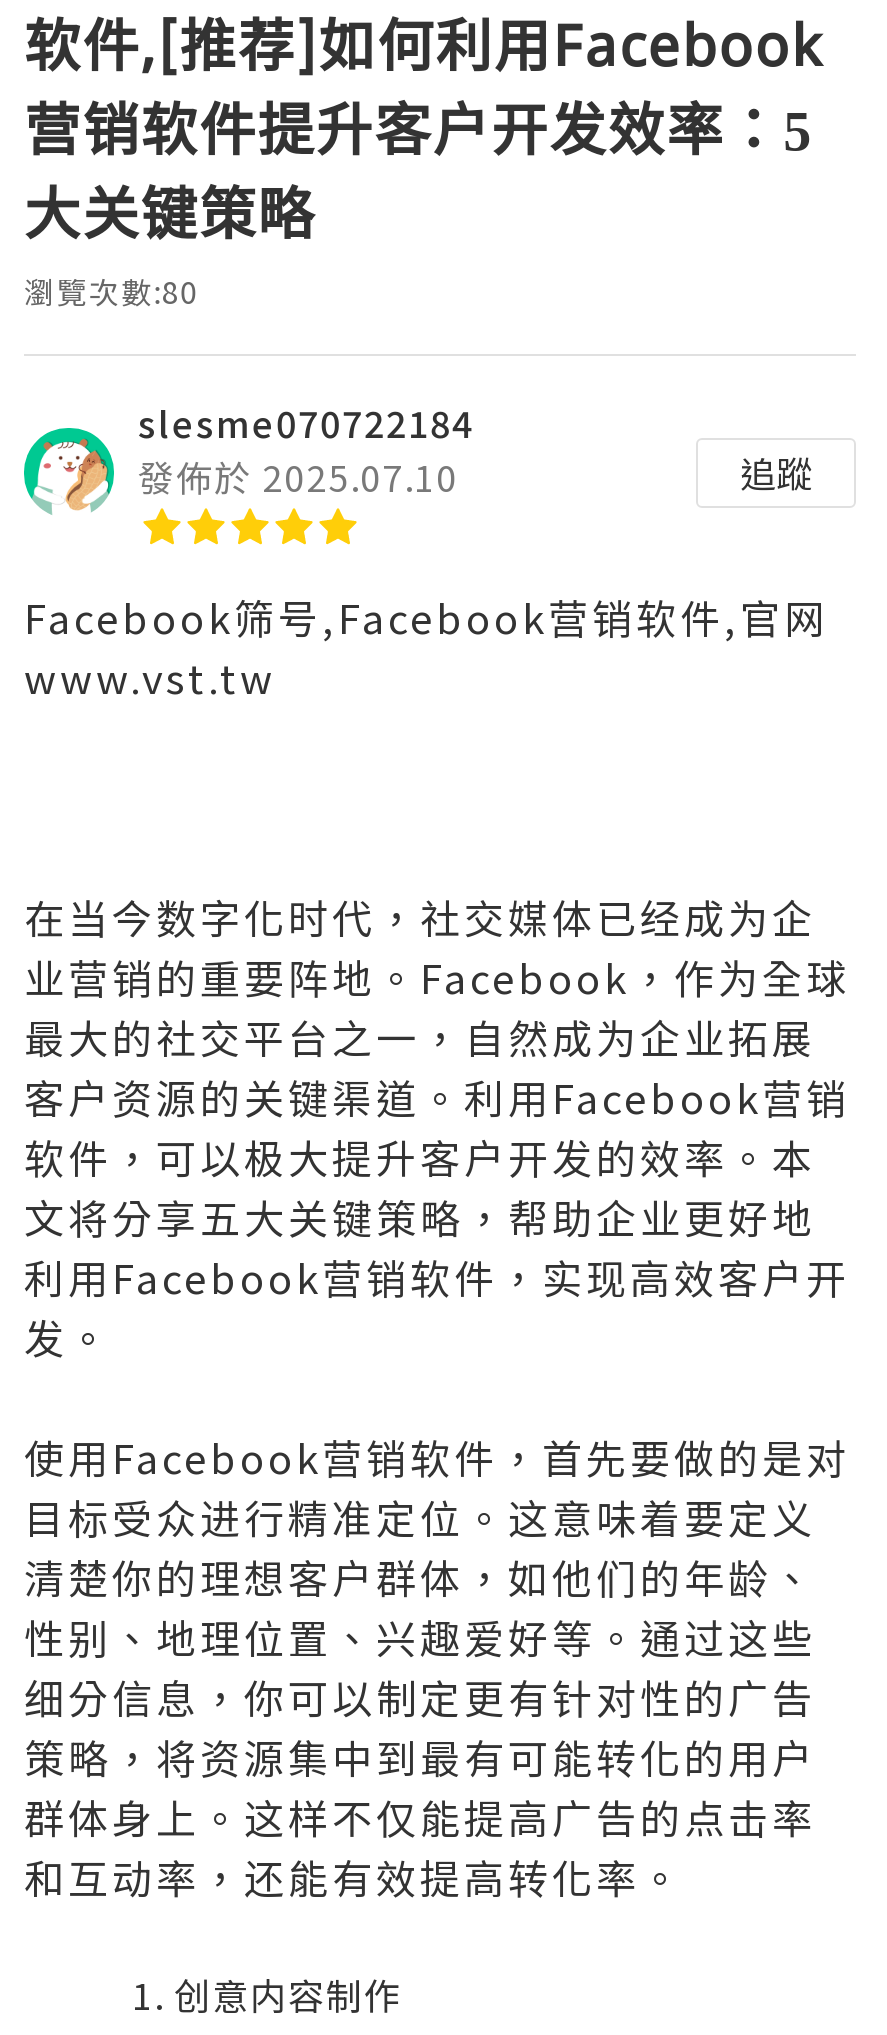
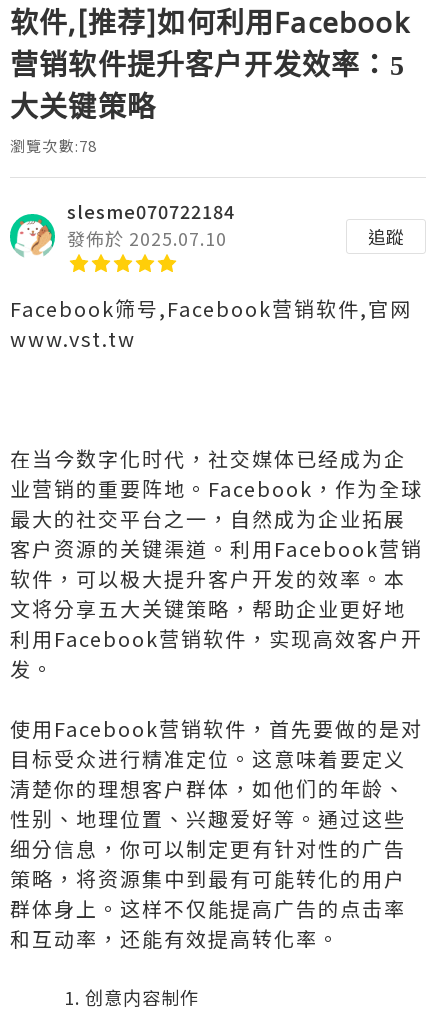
[24,270,199,312] 瀏覽次數:80 -> [10,135,97,156] 瀏覽次數:78

